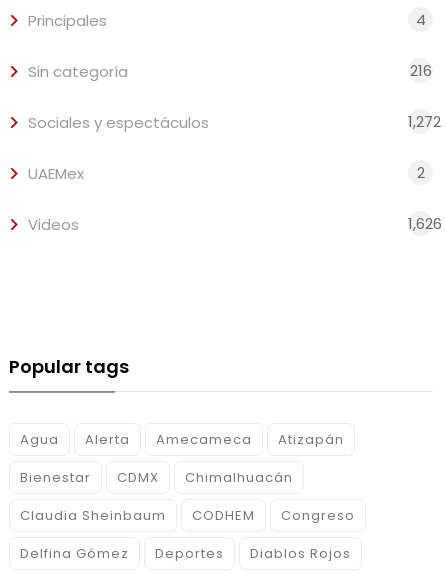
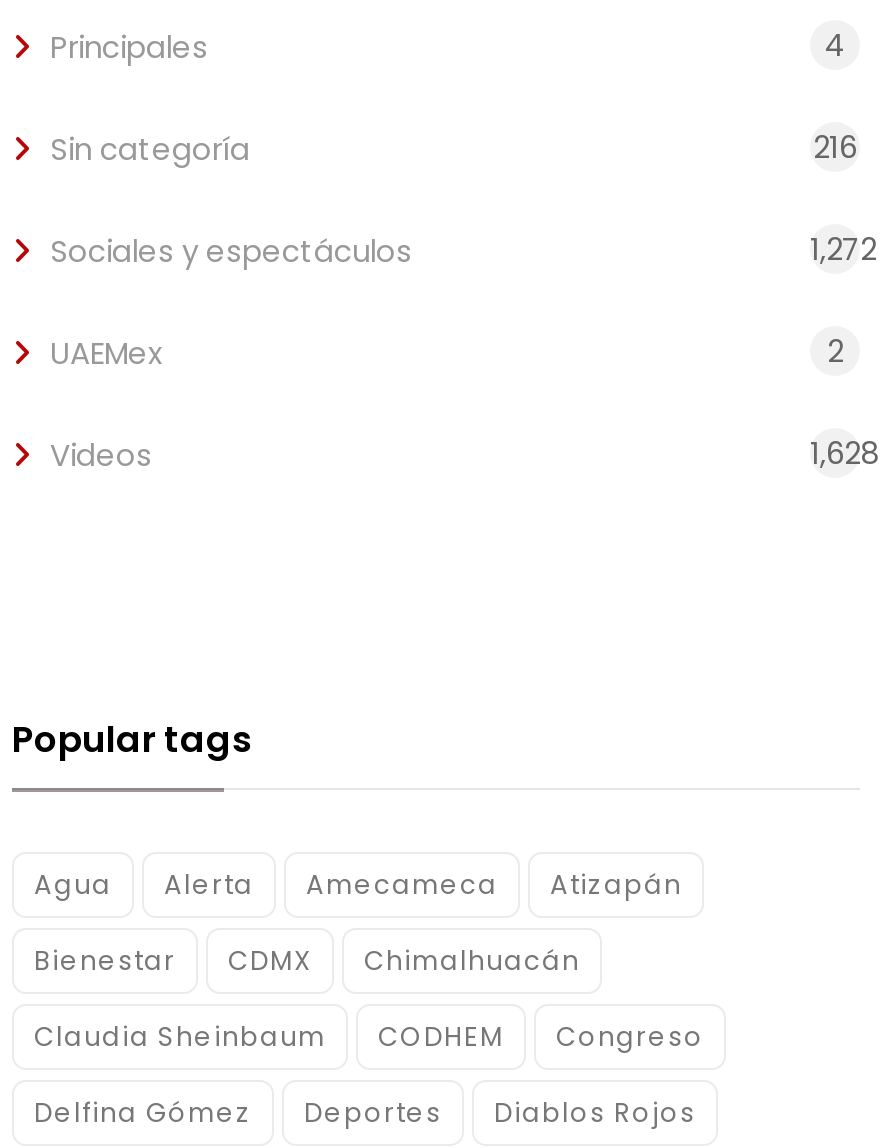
[408,213,442,234] 1,626 -> [810,433,878,475] 1,628

